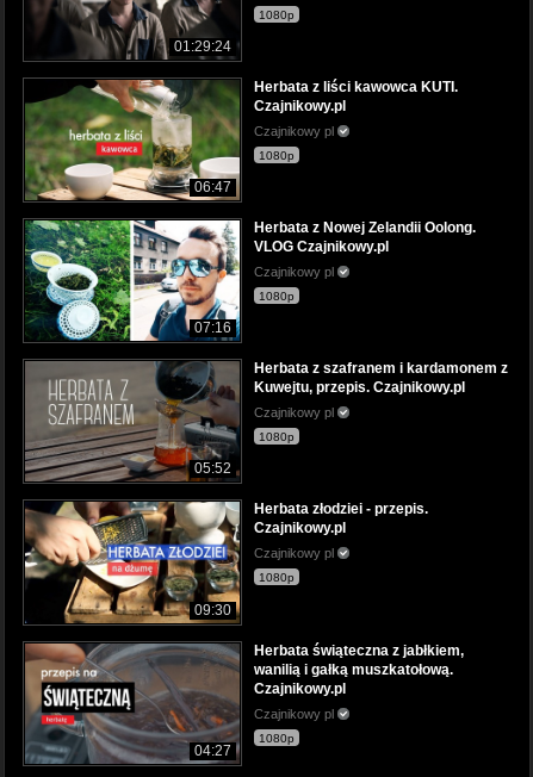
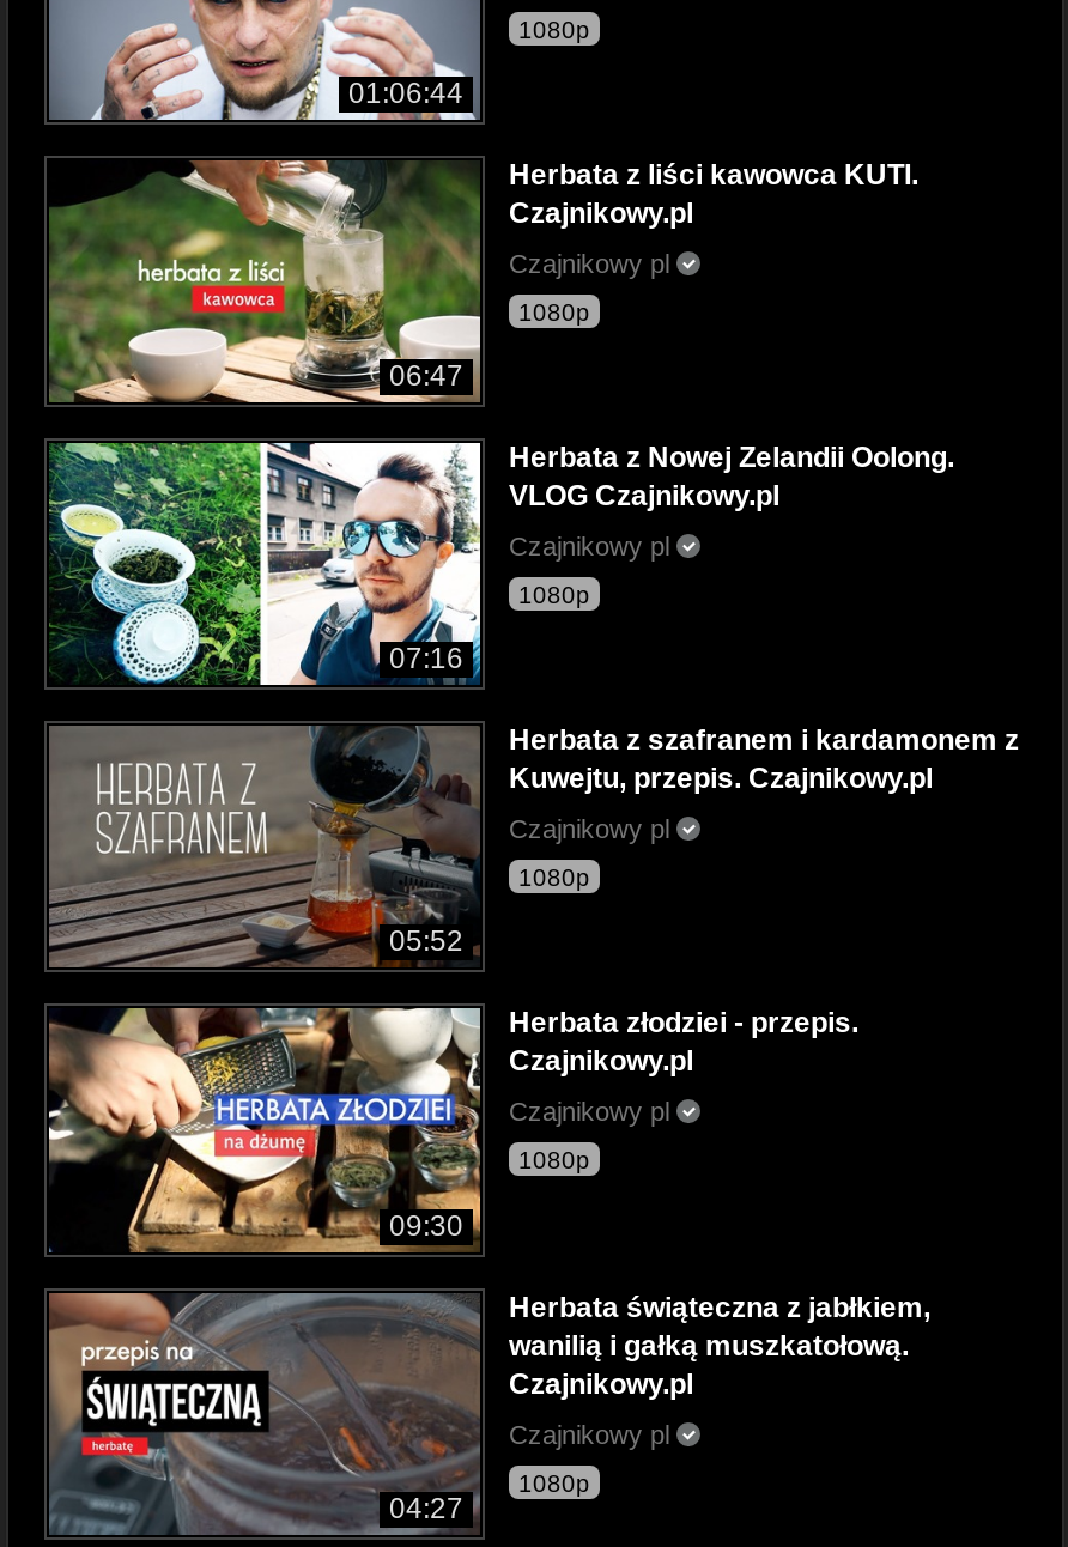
[174,38,231,55] 01:29:24 -> [348,77,463,110] 01:06:44

